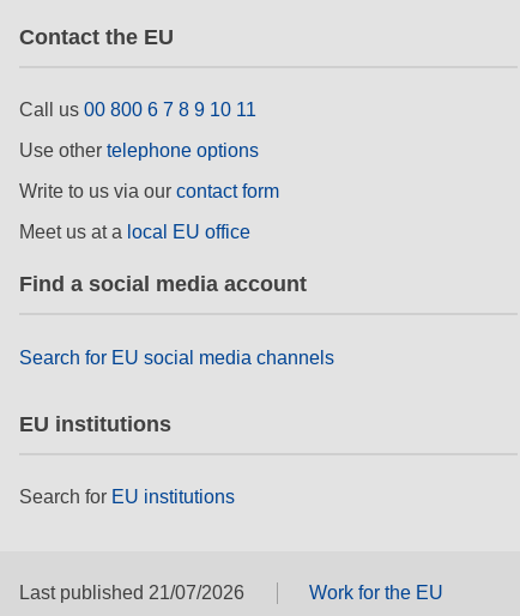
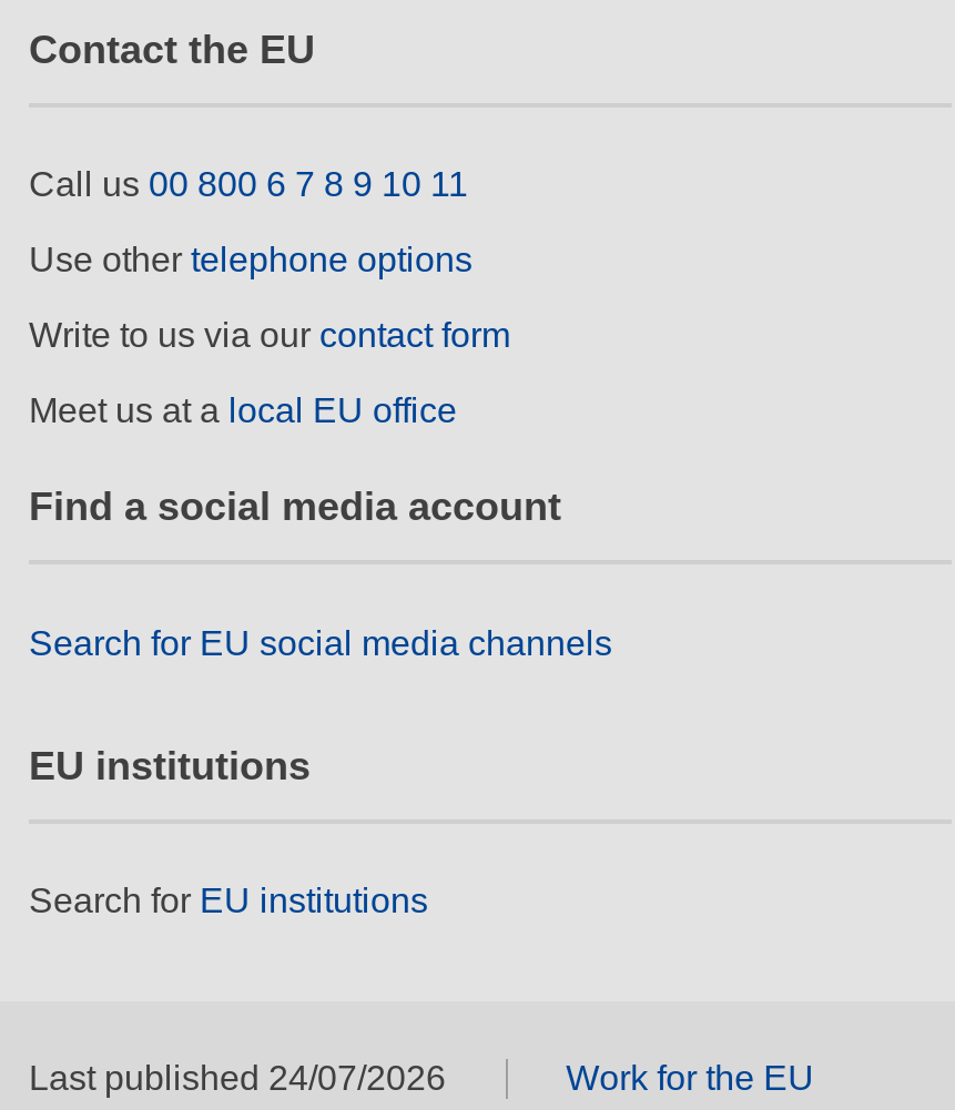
[19,583,244,603] Last published 21/07/2026 -> [29,1060,446,1098] Last published 24/07/2026

